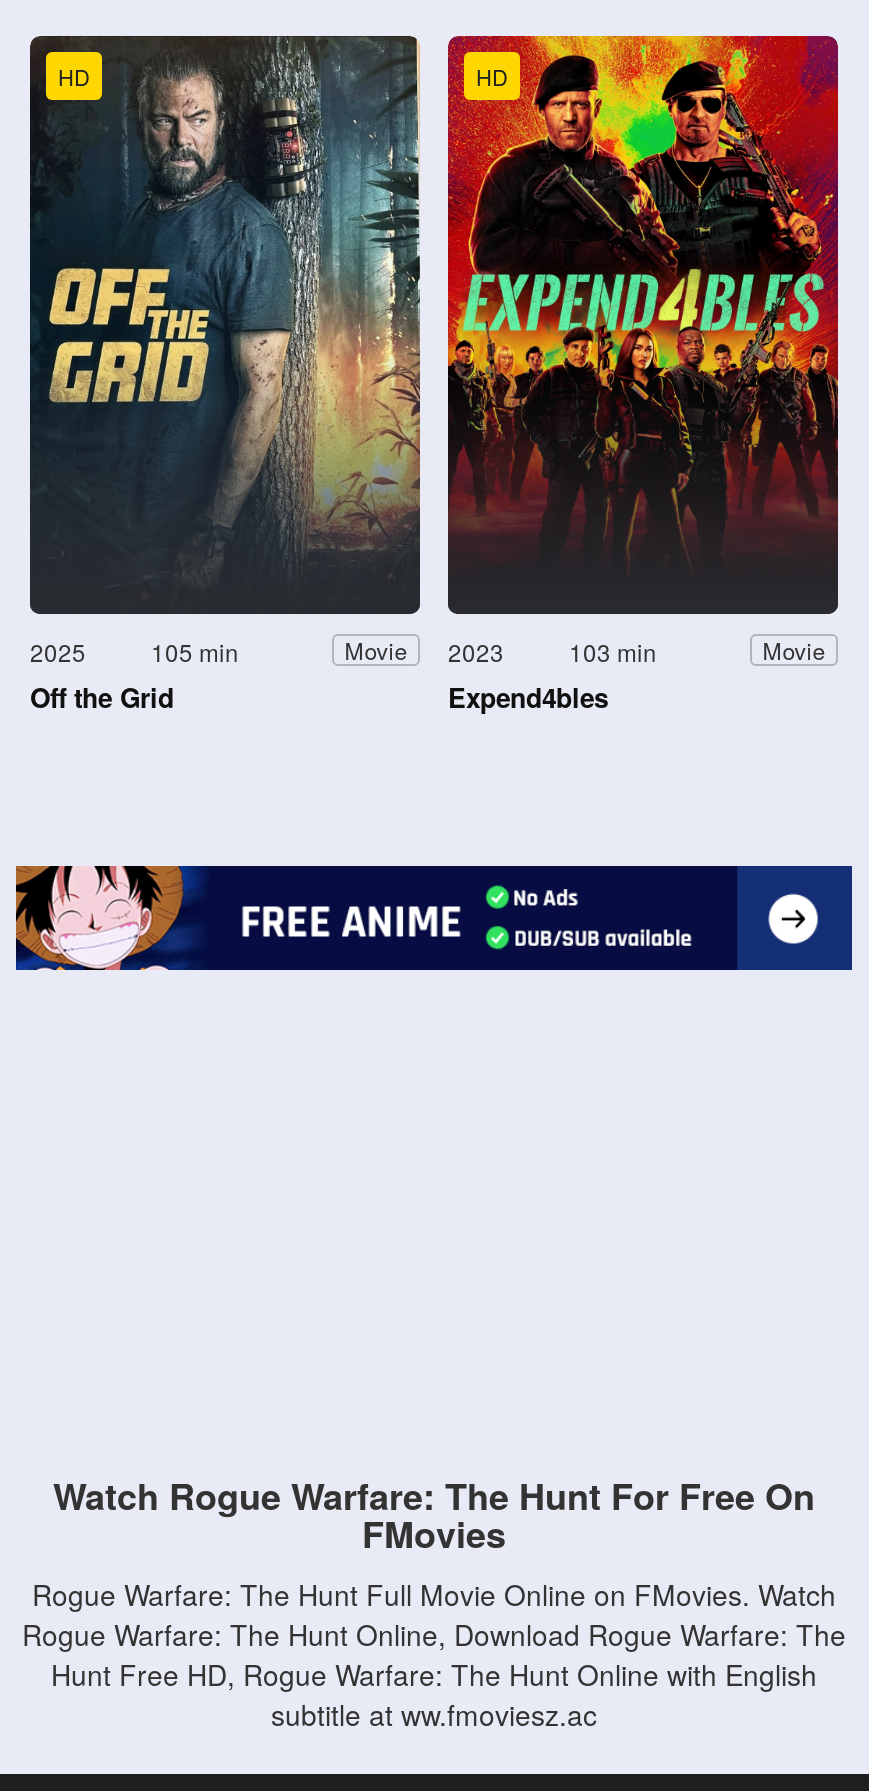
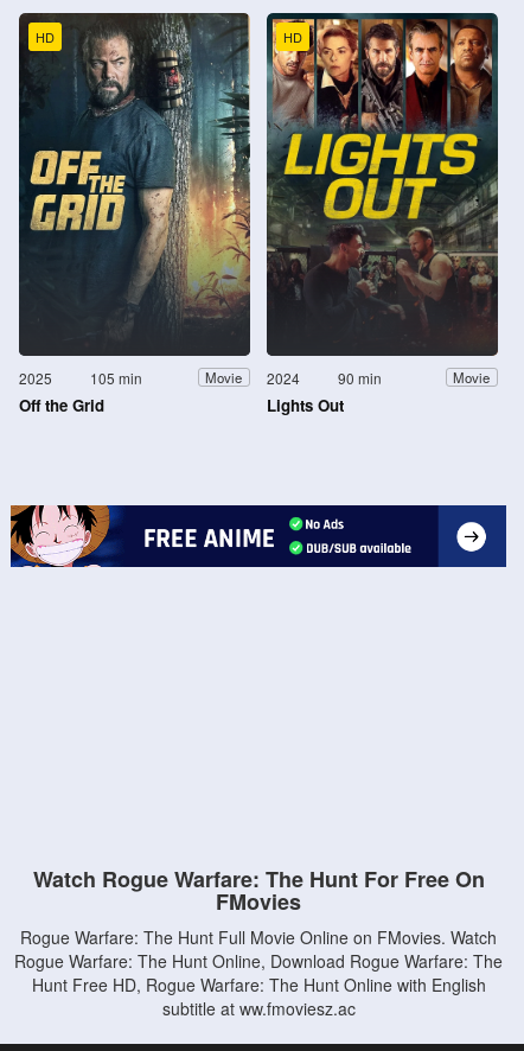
[446,34,840,542] [image] -> [266,12,499,314] [image]
[448,634,504,668] 2023 -> [267,367,300,388] 2024
[569,634,657,668] 103 min -> [338,367,382,388] 90 min
[448,678,608,716] Expend4bles -> [267,394,344,416] Lights Out

